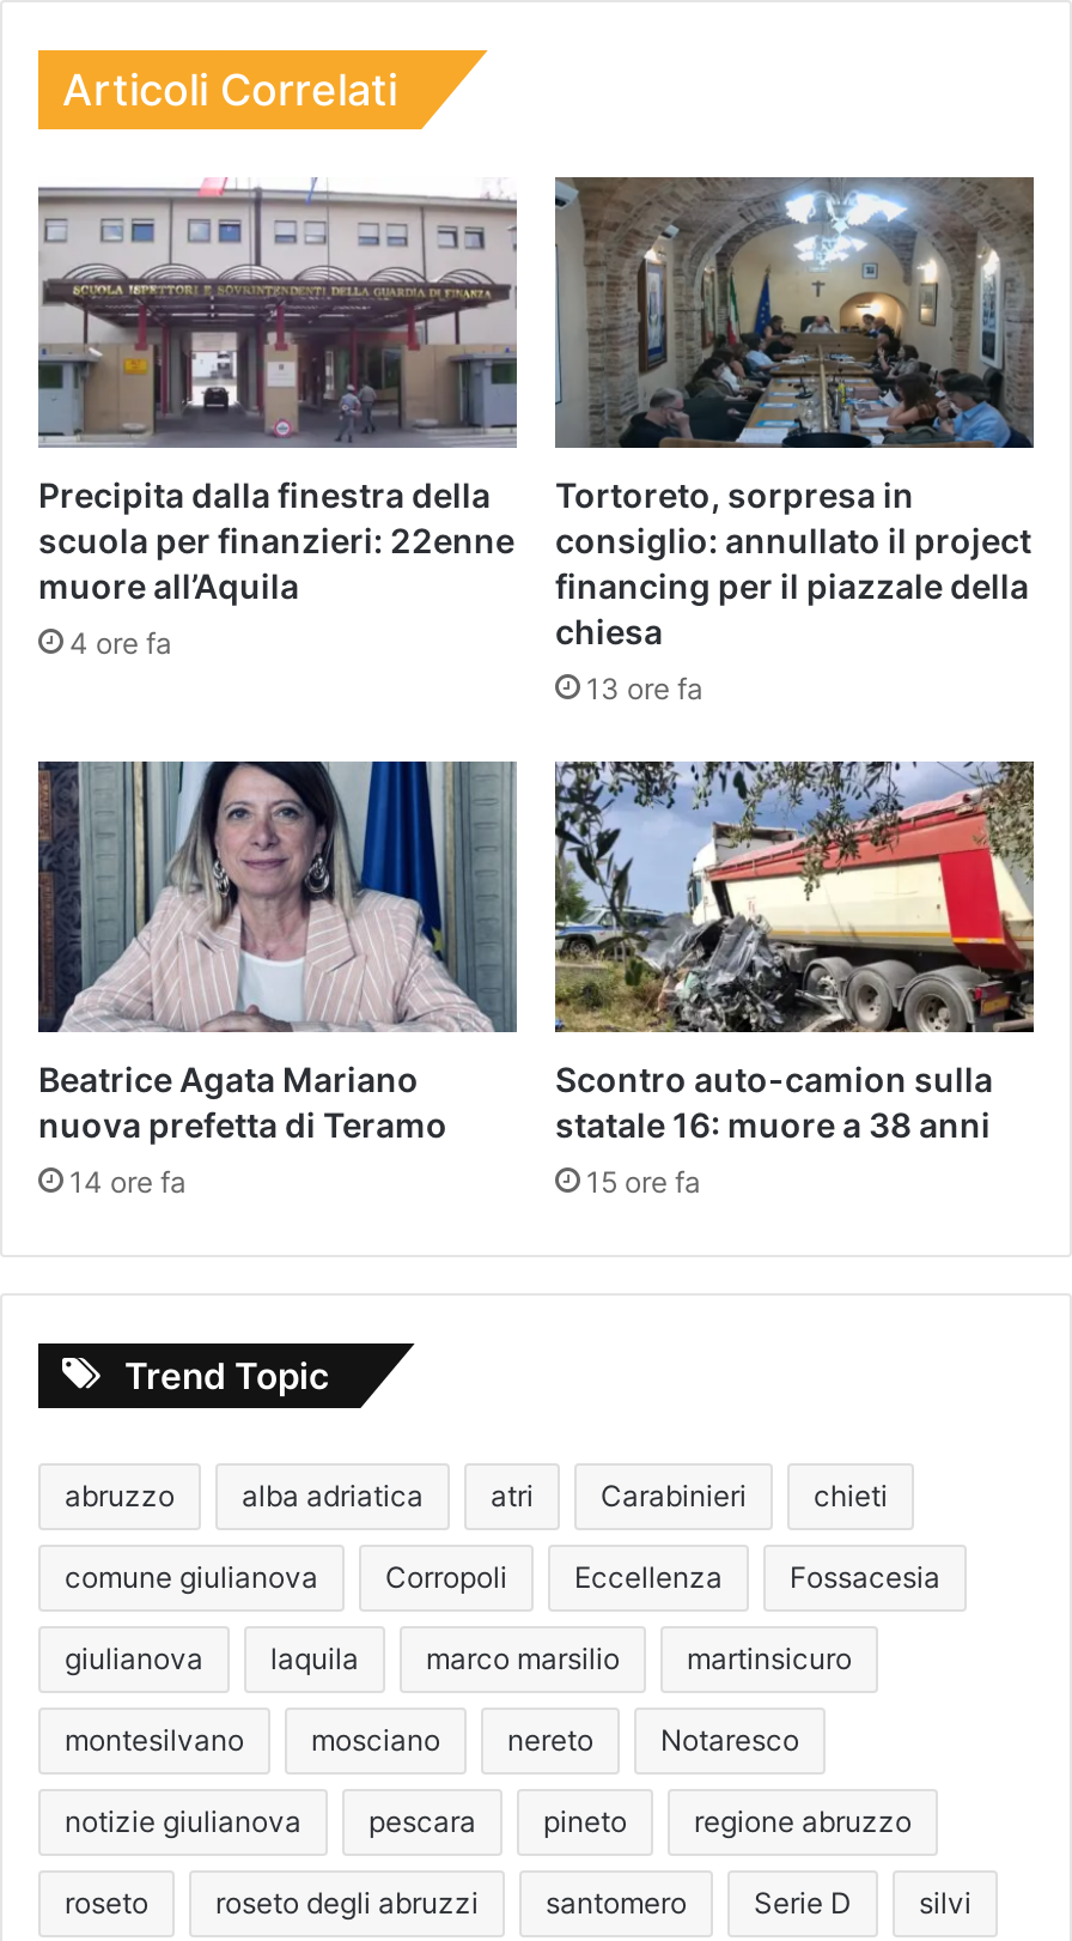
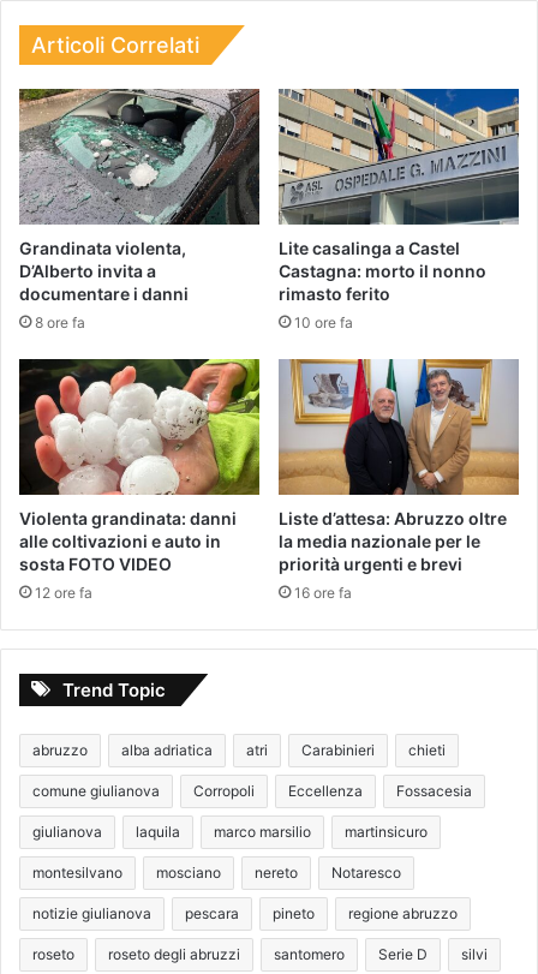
[38,177,519,606] [image] | Precipita dalla finestra della | scuola per finanzieri: 22enne | muore all’Aquila -> [18,88,261,304] [image] | Grandinata violenta, | D’Alberto invita a | documentare i danni
[555,175,1036,651] [image] | Tortoreto, sorpresa in | consiglio: annullato il project | financing per il piazzale della | chiesa -> [277,88,520,304] [image] | Lite casalinga a Castel | Castagna: morto il nonno | rimasto ferito
[69,625,172,661] 4 ore fa -> [35,313,85,331] 8 ore fa
[586,671,703,706] 13 ore fa -> [294,313,353,331] 10 ore fa
[36,716,519,1144] [image] | Beatrice Agata Mariano | nuova prefetta di Teramo -> [18,358,261,574] [image] | Violenta grandinata: danni | alle coltivazioni e auto in | sosta FOTO VIDEO
[553,716,1036,1144] [image] | Scontro auto-camion sulla | statale 16: muore a 38 anni -> [277,358,520,574] [image] | Liste d’attesa: Abruzzo oltre | la media nazionale per le | priorità urgenti e brevi
[69,1163,187,1199] 14 ore fa -> [35,583,92,601] 12 ore fa
[586,1163,701,1199] 15 ore fa -> [294,583,352,601] 16 ore fa

